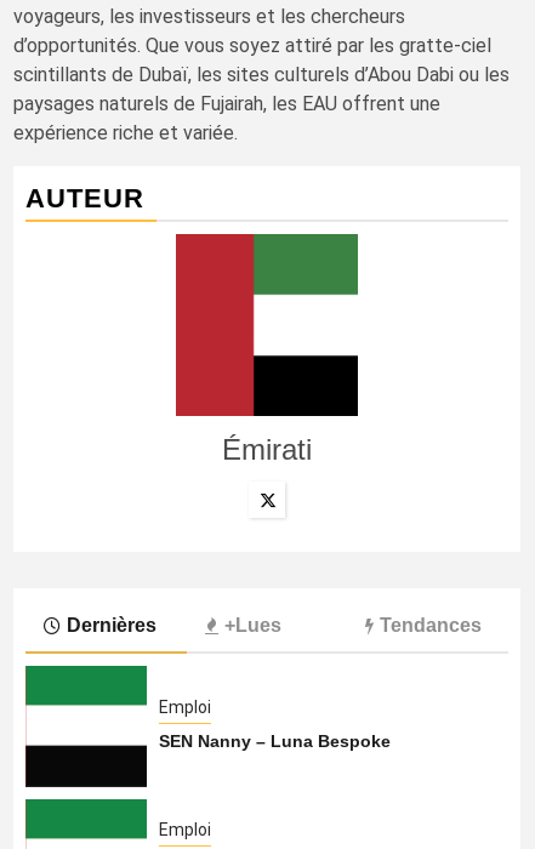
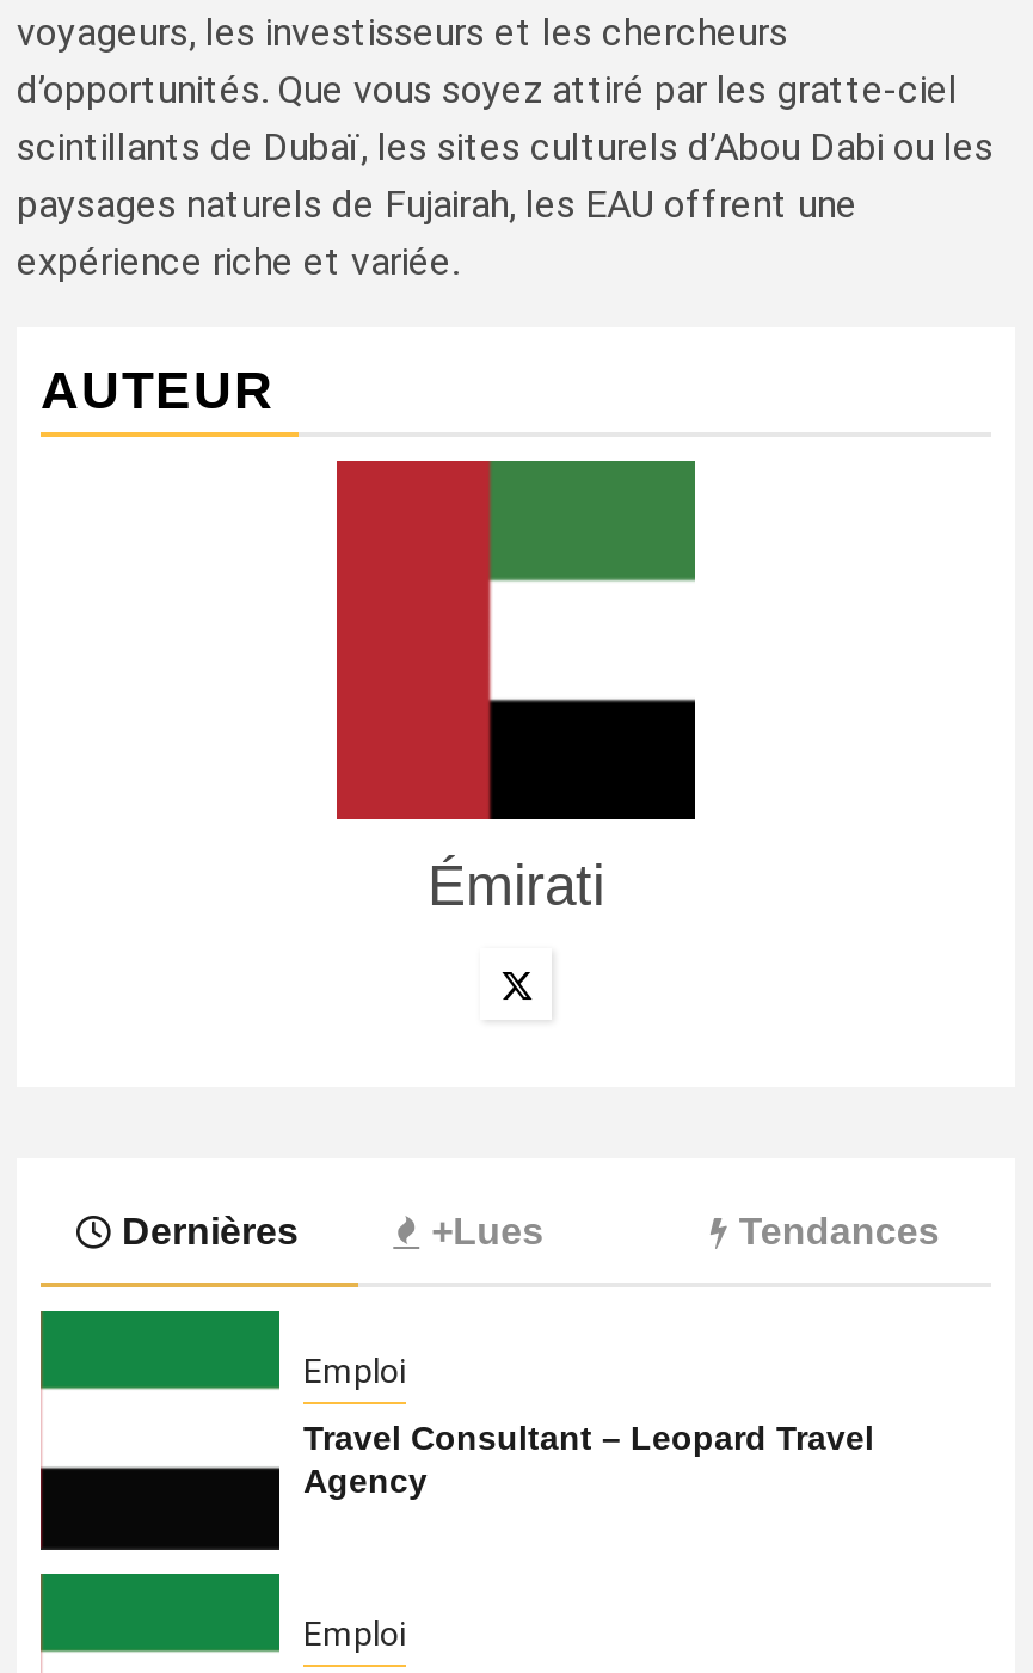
[159,731,391,751] SEN Nanny – Luna Bespoke -> [303,1418,874,1500] Travel Consultant – Leopard Travel | Agency

